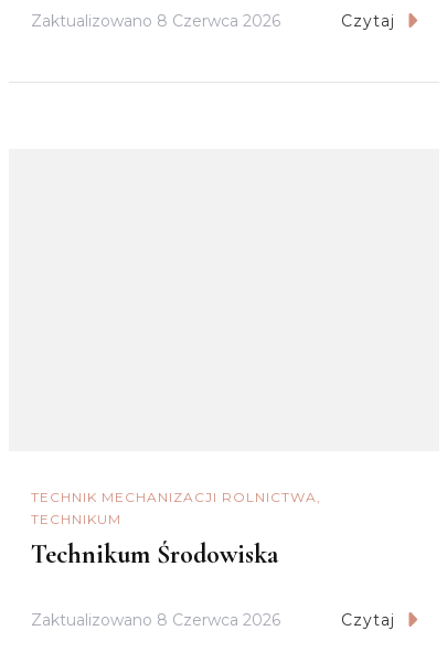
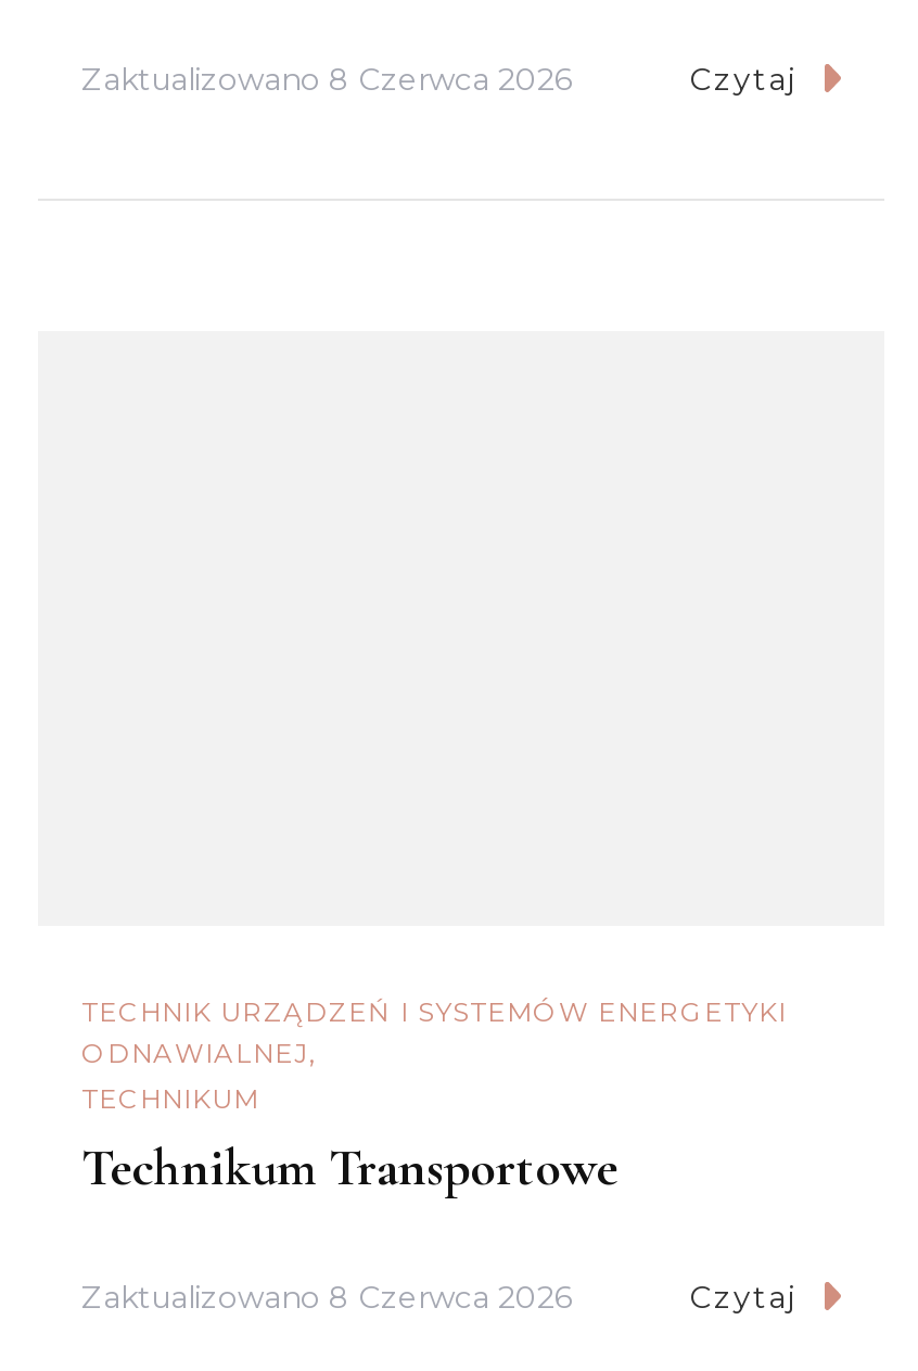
[31,488,317,505] TECHNIK MECHANIZACJI ROLNICTWA -> [81,996,787,1070] TECHNIK URZĄDZEŃ I SYSTEMÓW ENERGETYKI | ODNAWIALNEJ
[31,539,278,571] Technikum Środowiska -> [81,1137,617,1199] Technikum Transportowe

